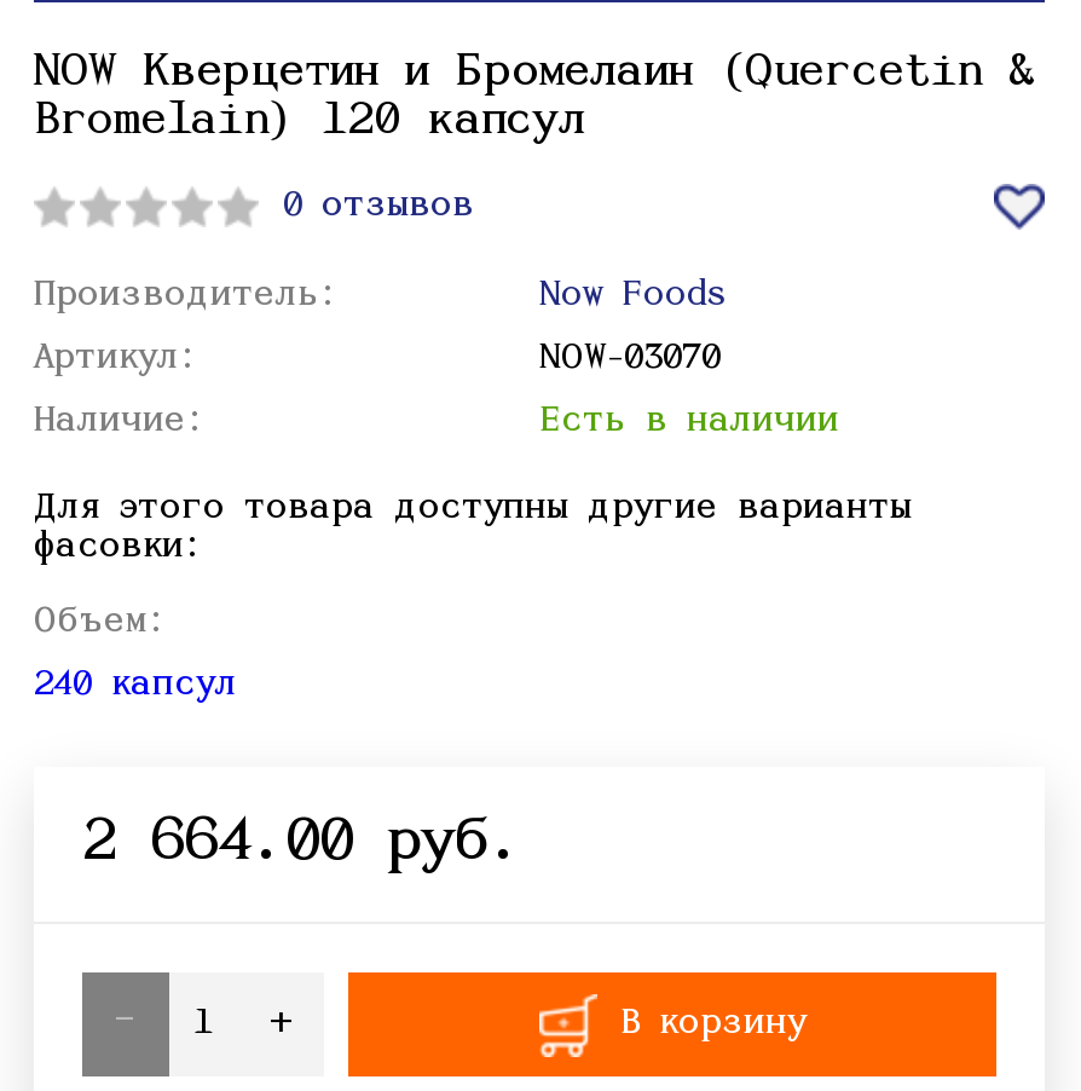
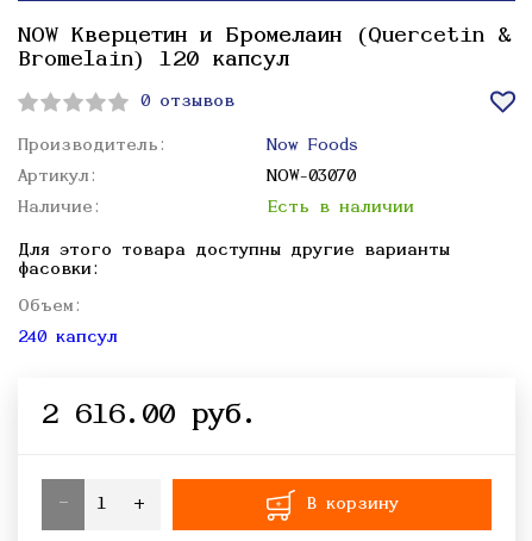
[82,815,522,873] 2 664.00 руб. -> [42,402,258,430] 2 616.00 руб.

